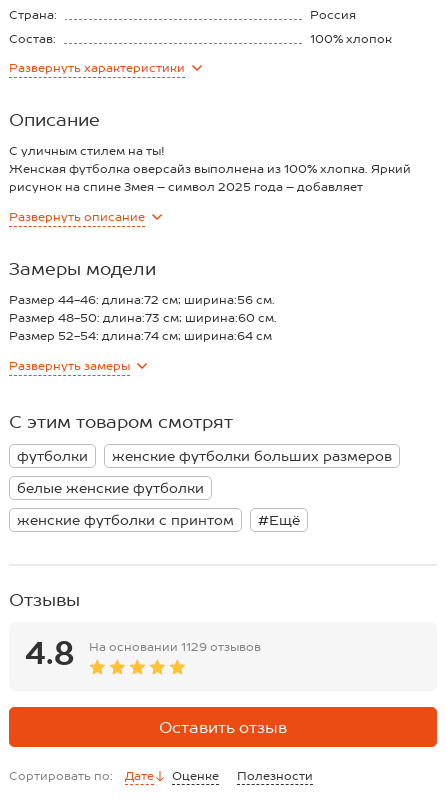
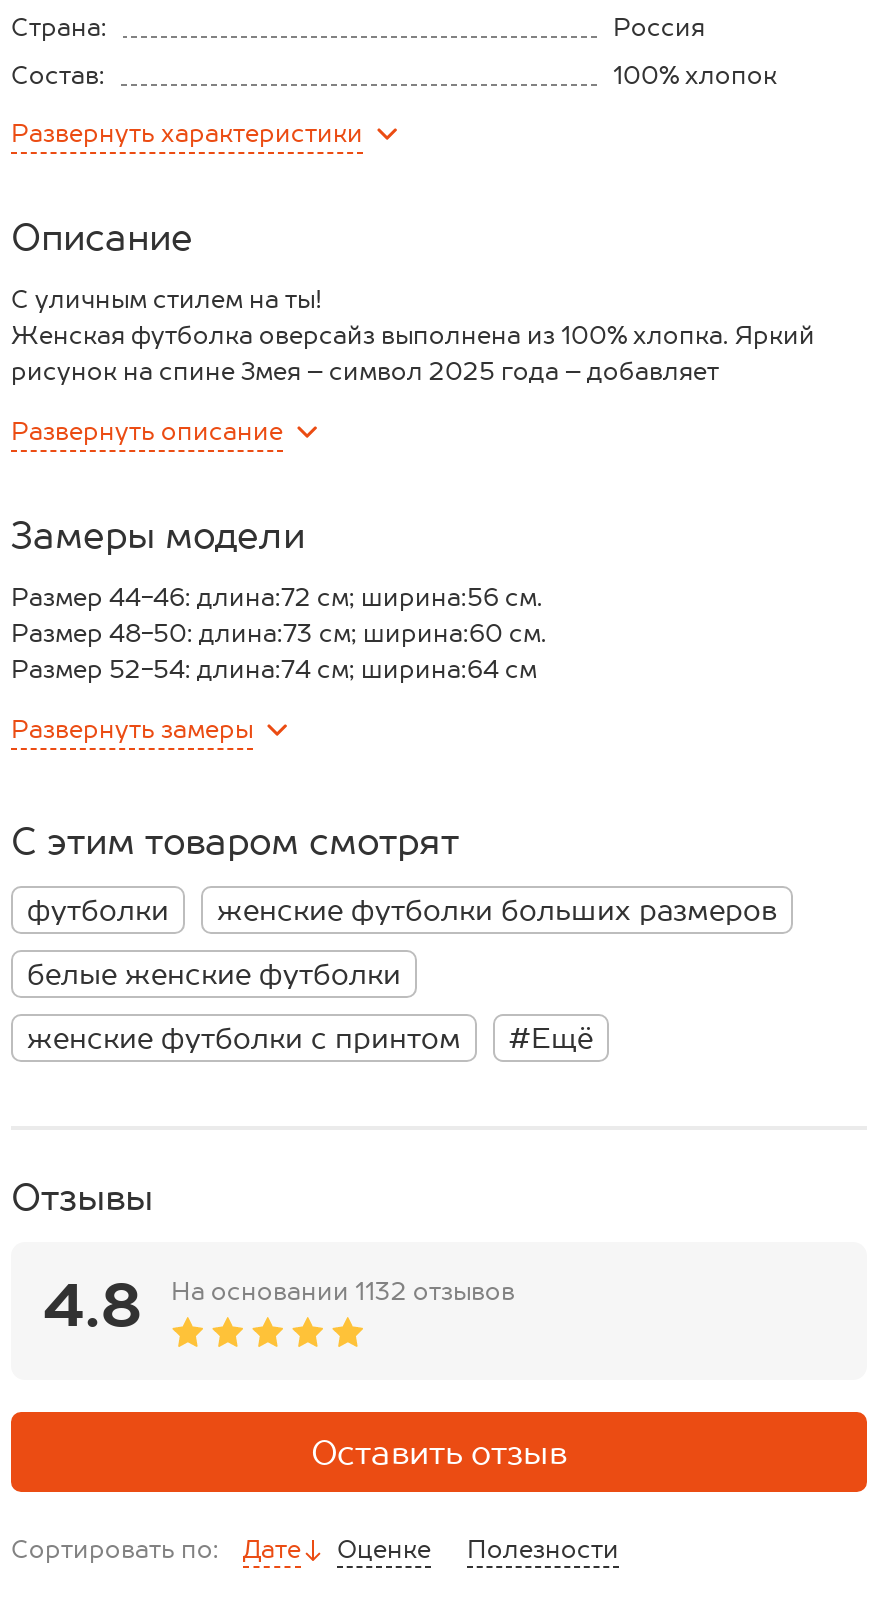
[89,640,261,654] На основании 1129 отзывов -> [171,1278,515,1306] На основании 1132 отзывов

